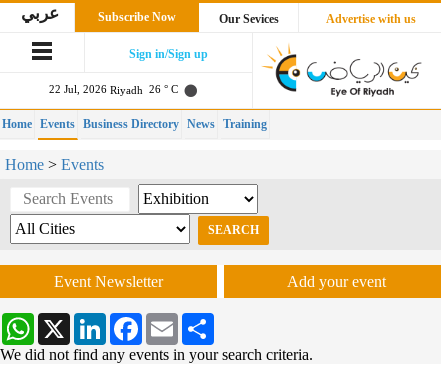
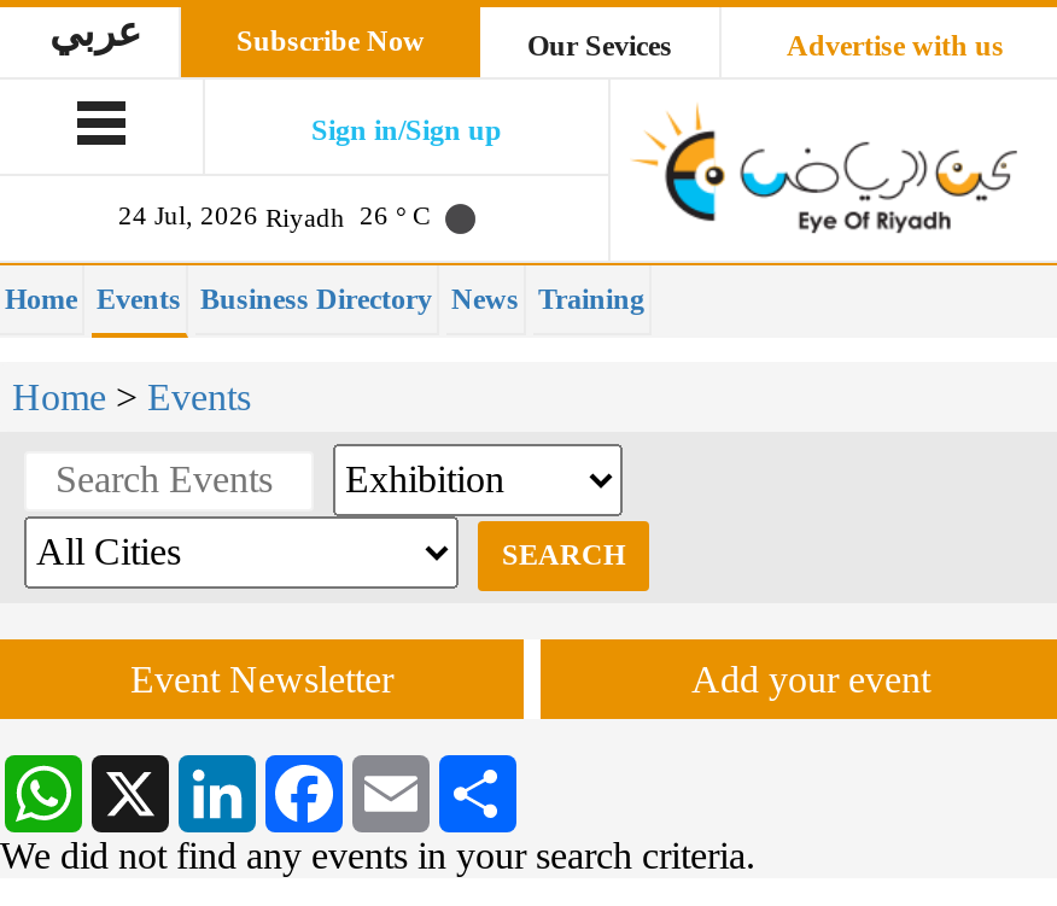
[49,83,178,96] 22 Jul, 2026 Riyadh 26 ° C -> [118,200,430,232] 24 Jul, 2026 Riyadh 26 ° C

